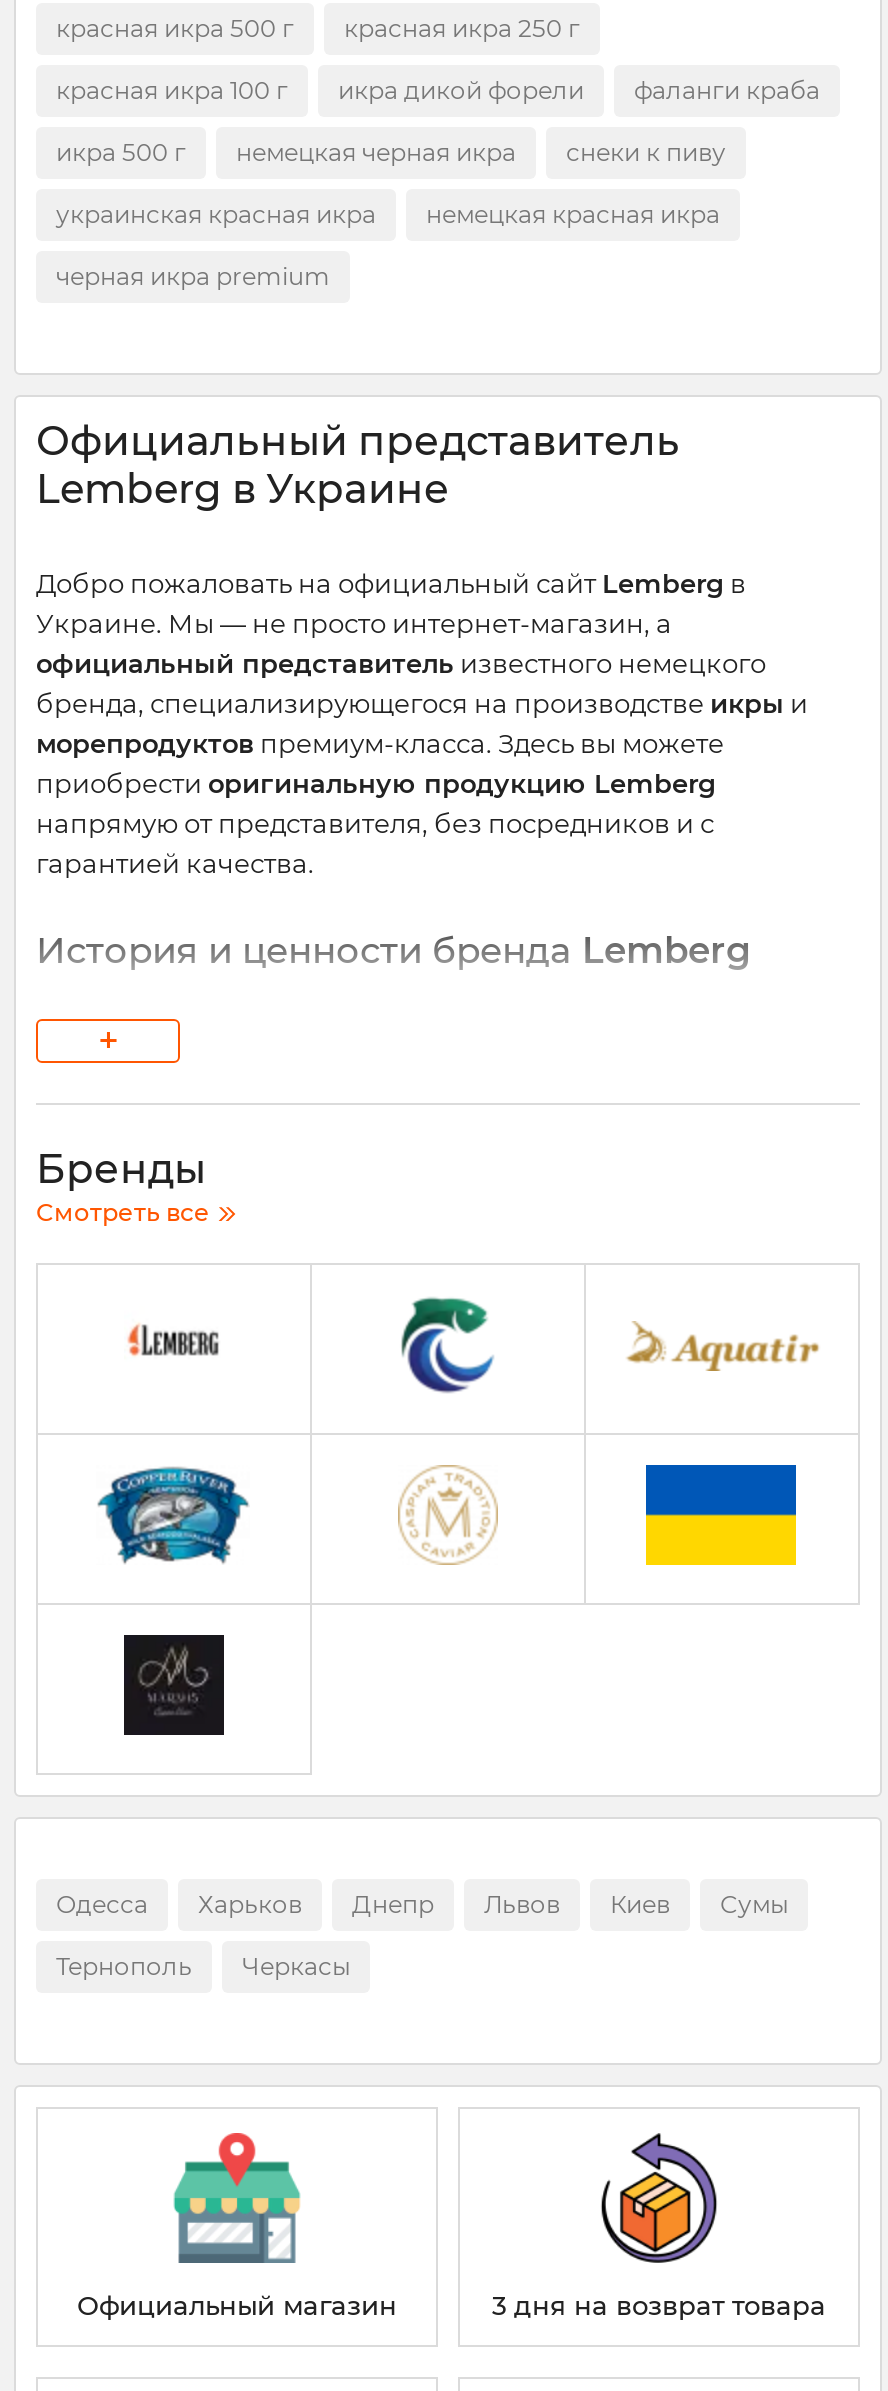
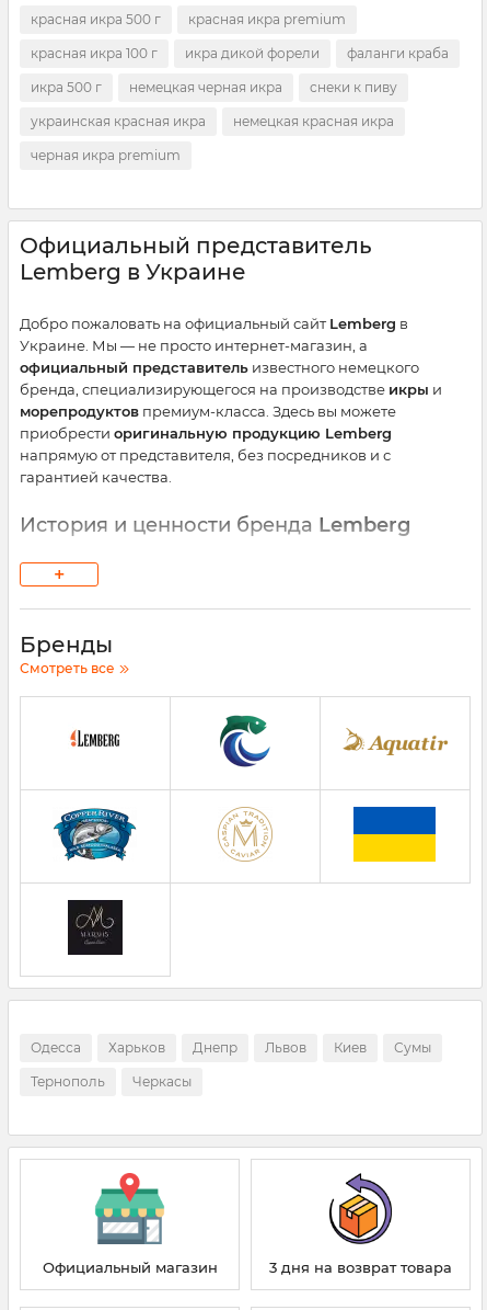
[344,13,580,43] красная икра 250 г -> [188,11,346,27] красная икра premium

